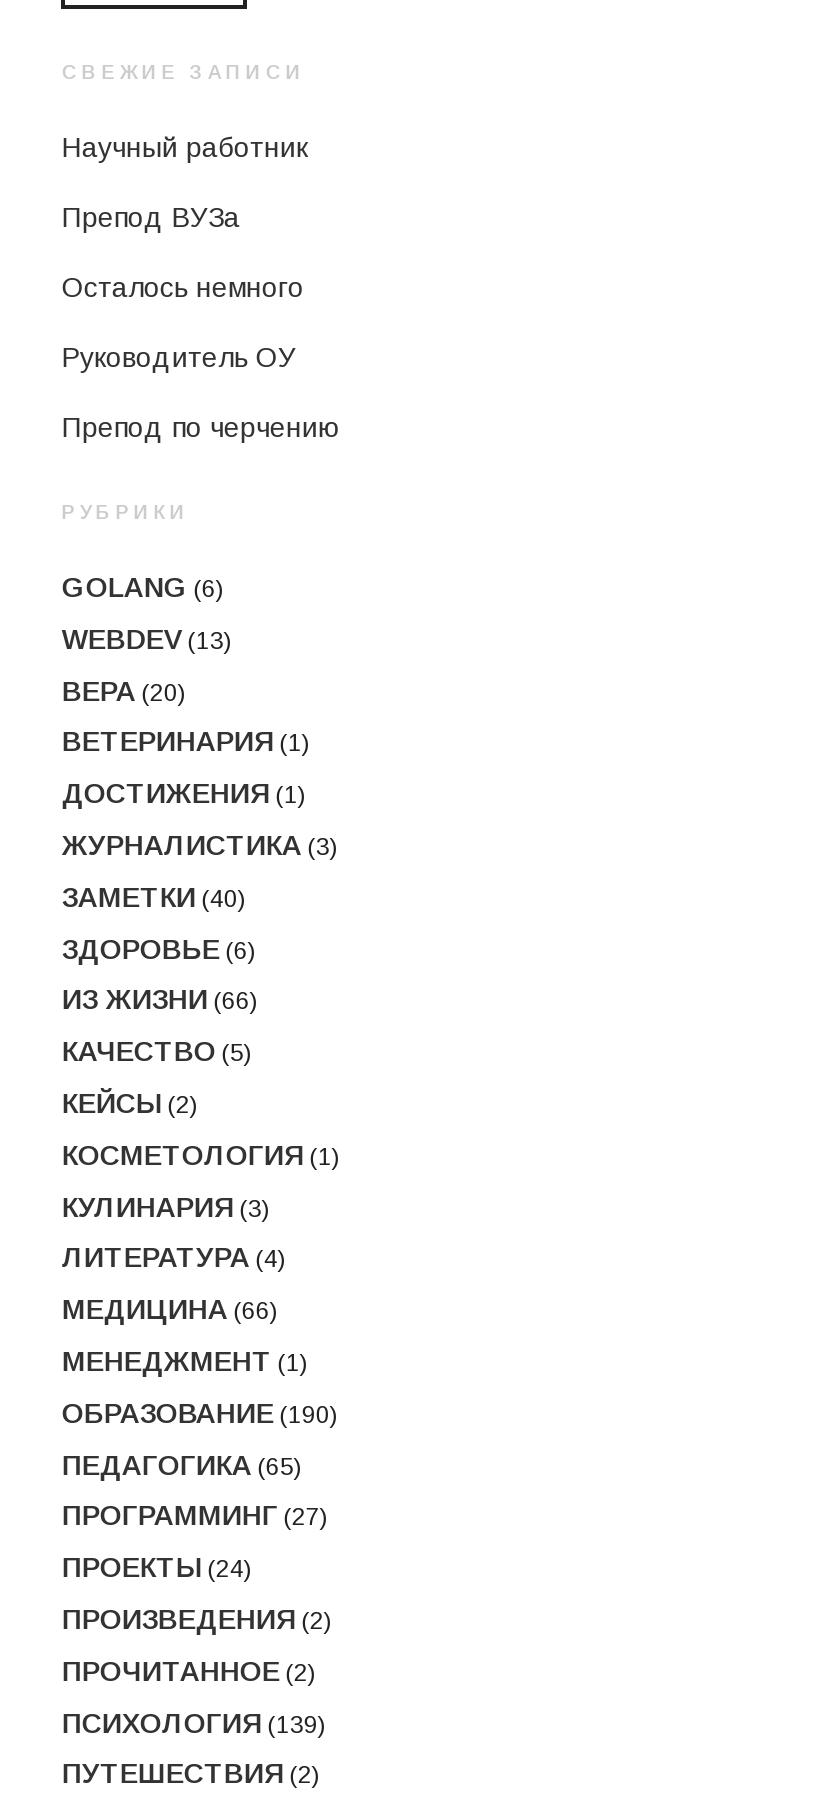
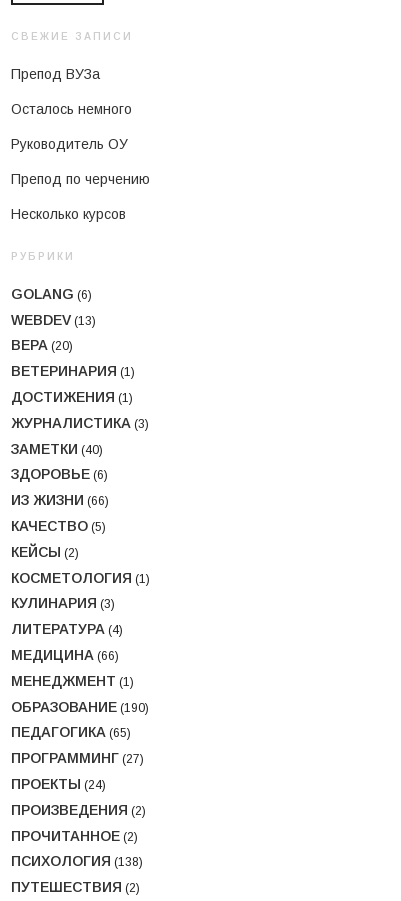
[62,131,308,163] Научный работник -> none
moved [62,201,340,443] -> [11,66,150,187]: Препод ВУЗа | Осталось немного | Руководитель ОУ | Препод по черчению
none -> [11,206,126,222] Несколько курсов
[62,1706,326,1738] ПСИХОЛОГИЯ (139) -> [11,853,143,869] ПСИХОЛОГИЯ (138)

